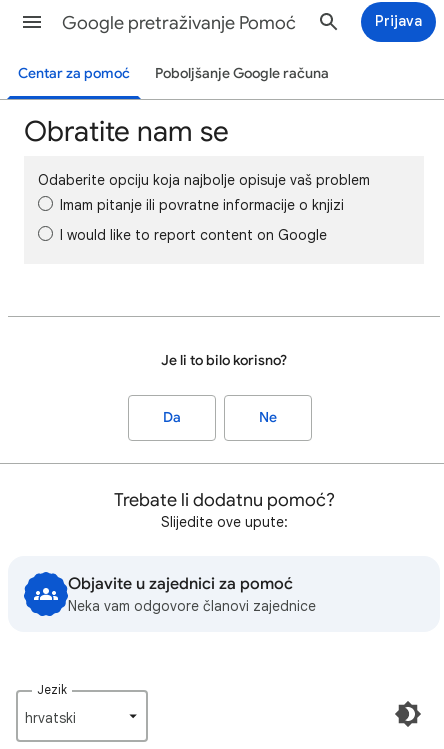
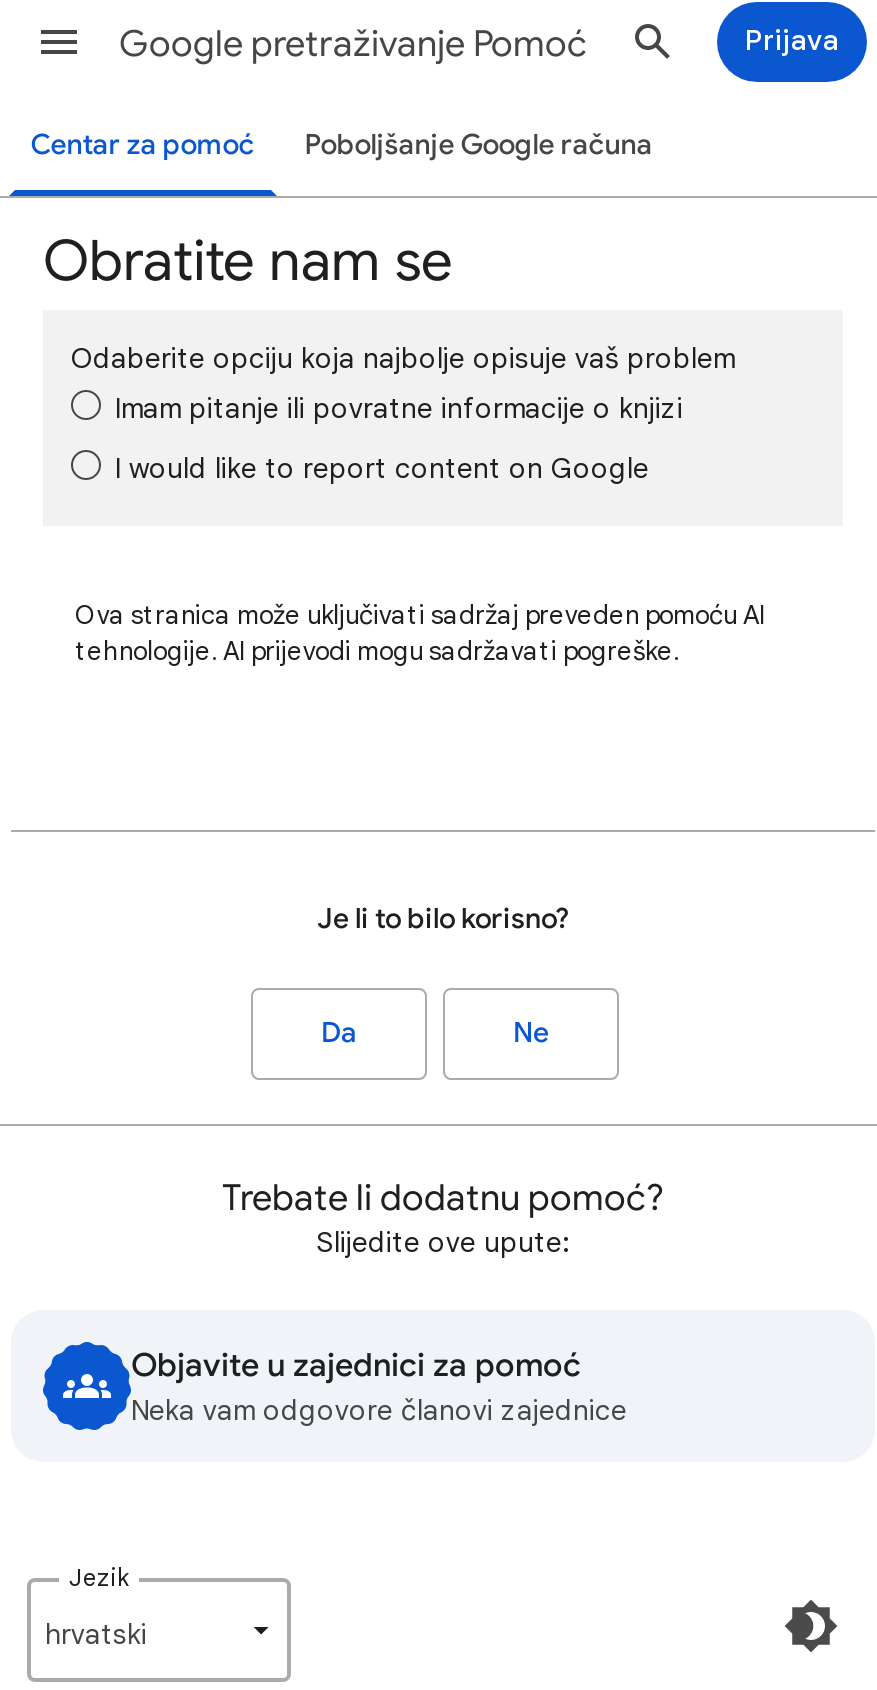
none -> [75,598,765,668] Ova stranica može uključivati sadržaj preveden pomoću AI | tehnologije. AI prijevodi mogu sadržavati pogreške.

